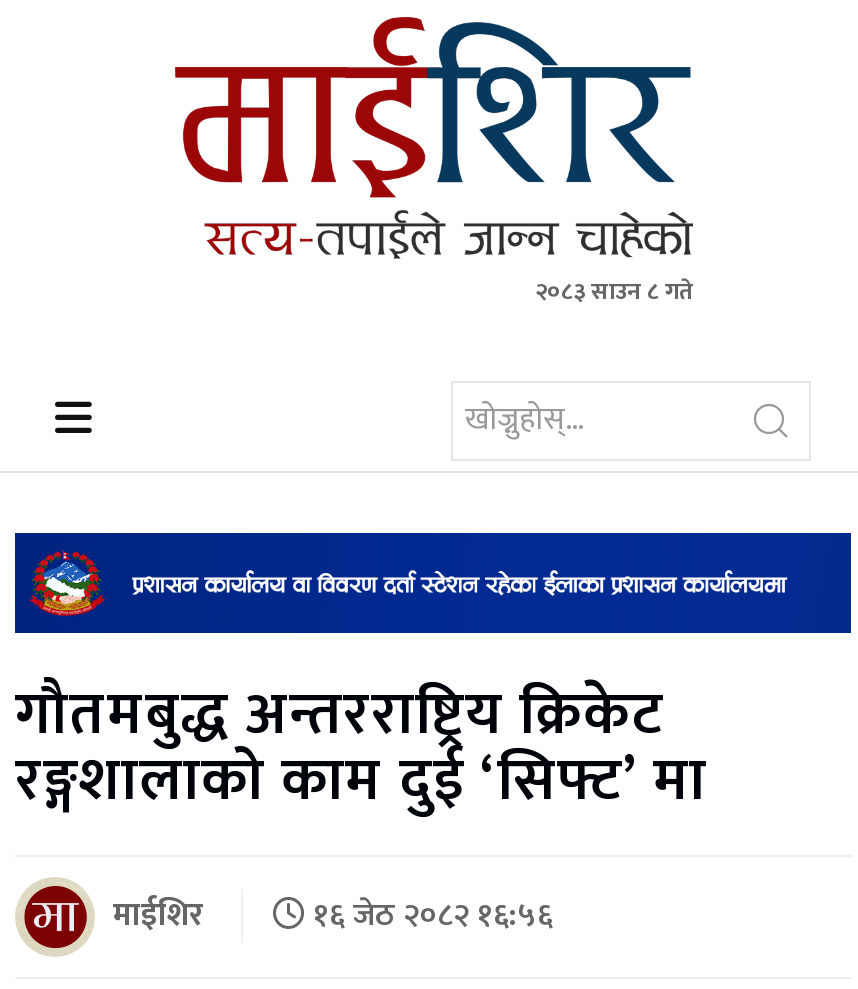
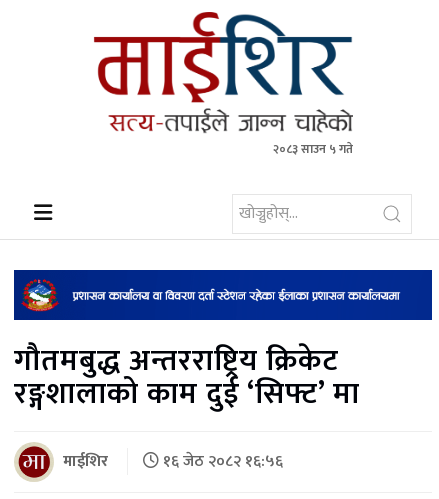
[535,272,693,312] २०८३ साउन ८ गते -> [273,139,353,159] २०८३ साउन ५ गते

